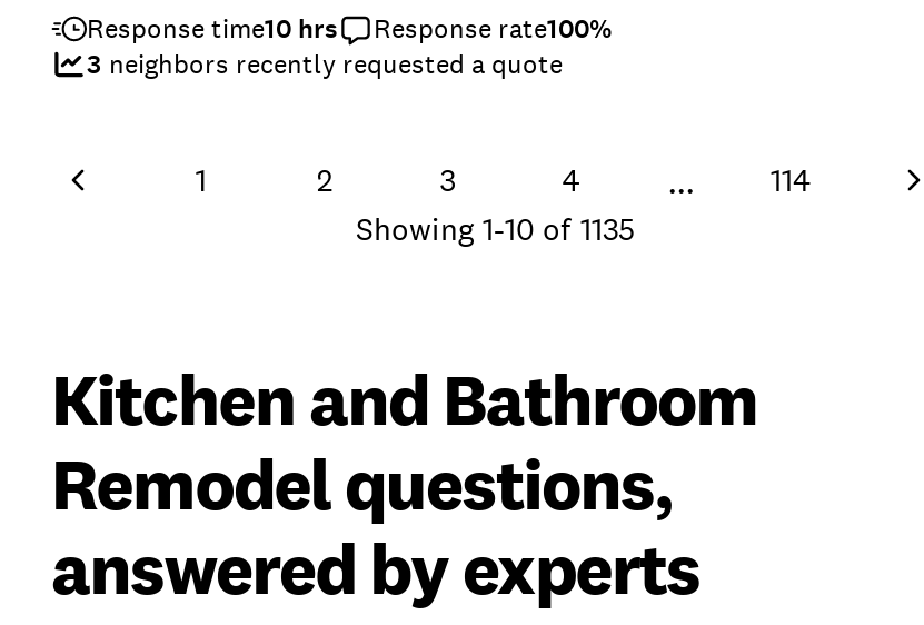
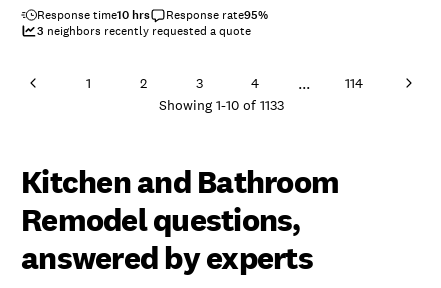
[374,11,612,47] Response rate100% -> [166,7,268,23] Response rate95%
[356,209,636,249] Showing 1-10 of 1135 -> [158,96,283,114] Showing 1-10 of 1133

